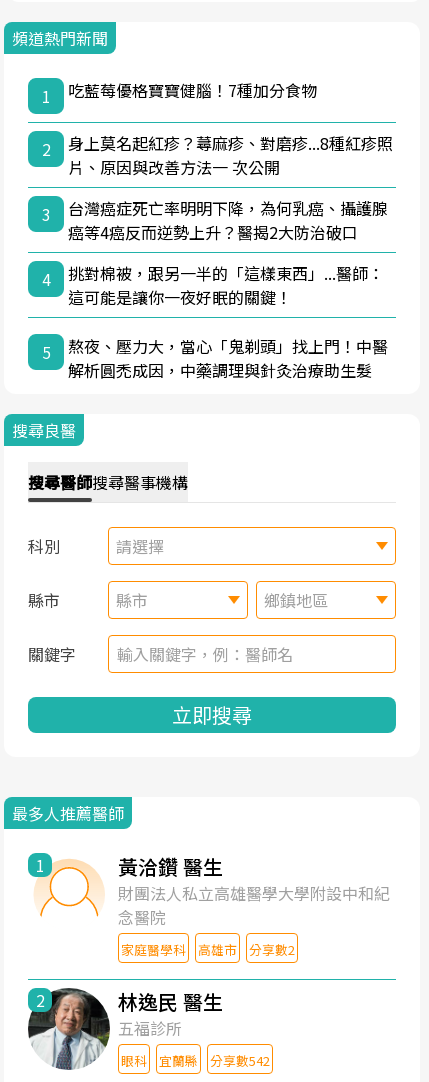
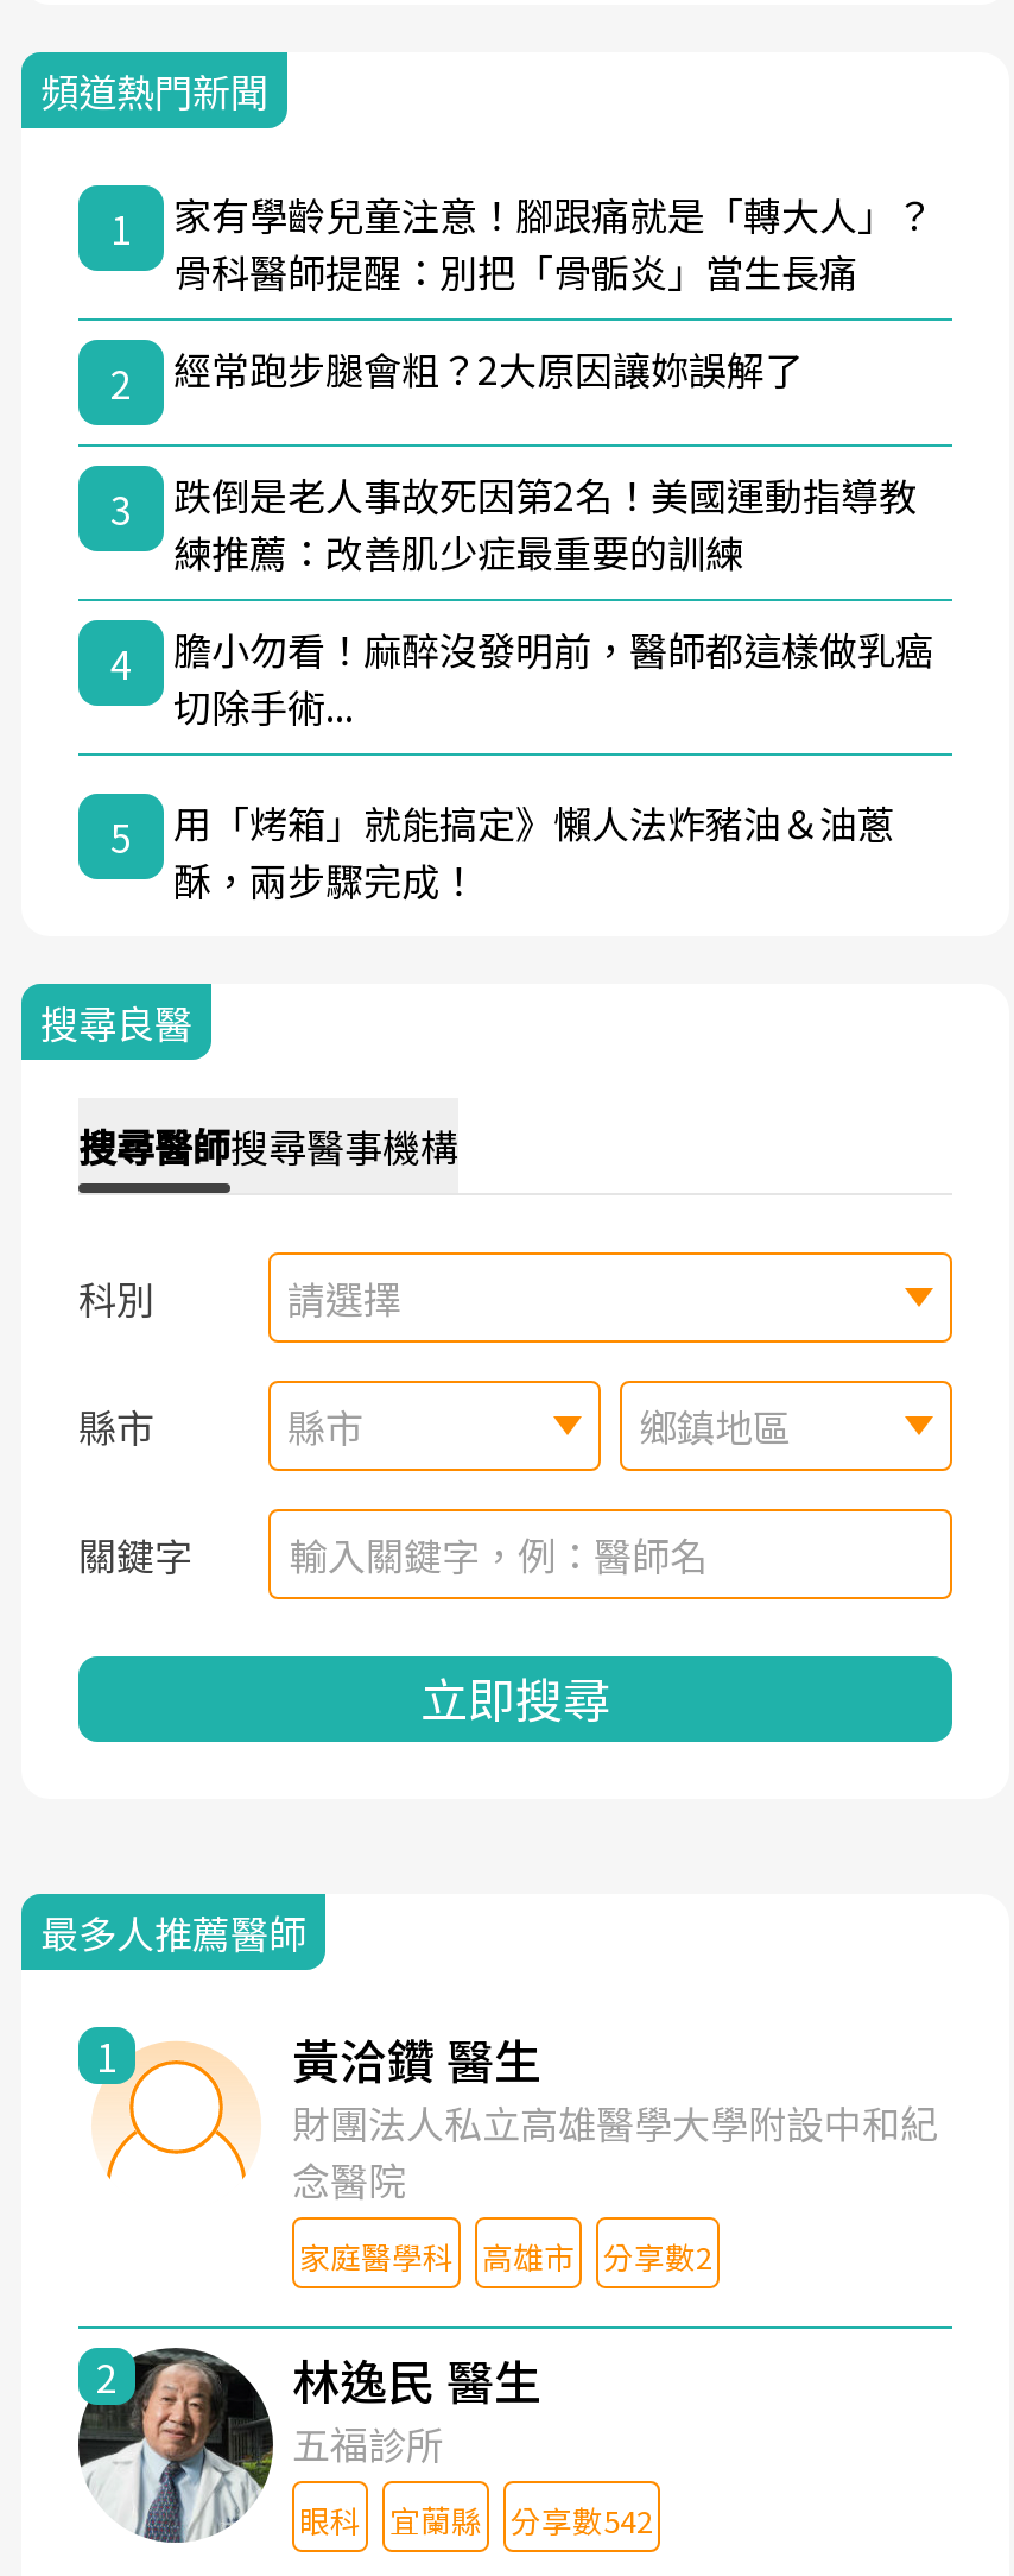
[68,78,317,102] 吃藍莓優格寶寶健腦！7種加分食物 -> [173,185,933,299] 家有學齡兒童注意！腳跟痛就是「轉大人」？ | 骨科醫師提醒：別把「骨骺炎」當生長痛
[68,131,393,179] 身上莫名起紅疹？蕁麻疹、對磨疹...8種紅疹照 | 片、原因與改善方法一 次公開 -> [173,339,803,396] 經常跑步腿會粗？2大原因讓妳誤解了
[68,196,388,244] 台灣癌症死亡率明明下降，為何乳癌、攝護腺 | 癌等4癌反而逆勢上升？醫揭2大防治破口 -> [173,465,917,579] 跌倒是老人事故死因第2名！美國運動指導教 | 練推薦：改善肌少症最重要的訓練
[68,261,384,309] 挑對棉被，跟另一半的「這樣東西」...醫師： | 這可能是讓你一夜好眠的關鍵！ -> [173,620,933,734] 膽小勿看！麻醉沒發明前，醫師都這樣做乳癌 | 切除手術...
[68,334,388,382] 熬夜、壓力大，當心「鬼剃頭」找上門！中醫 | 解析圓禿成因，中藥調理與針灸治療助生髮 -> [173,793,895,907] 用「烤箱」就能搞定》懶人法炸豬油＆油蔥 | 酥，兩步驟完成！

